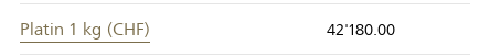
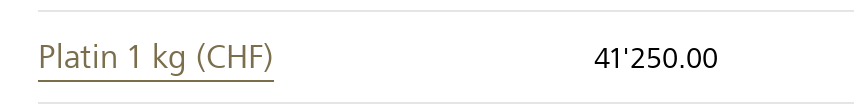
[327,21,395,38] 42'180.00 -> [594,42,718,74] 41'250.00

